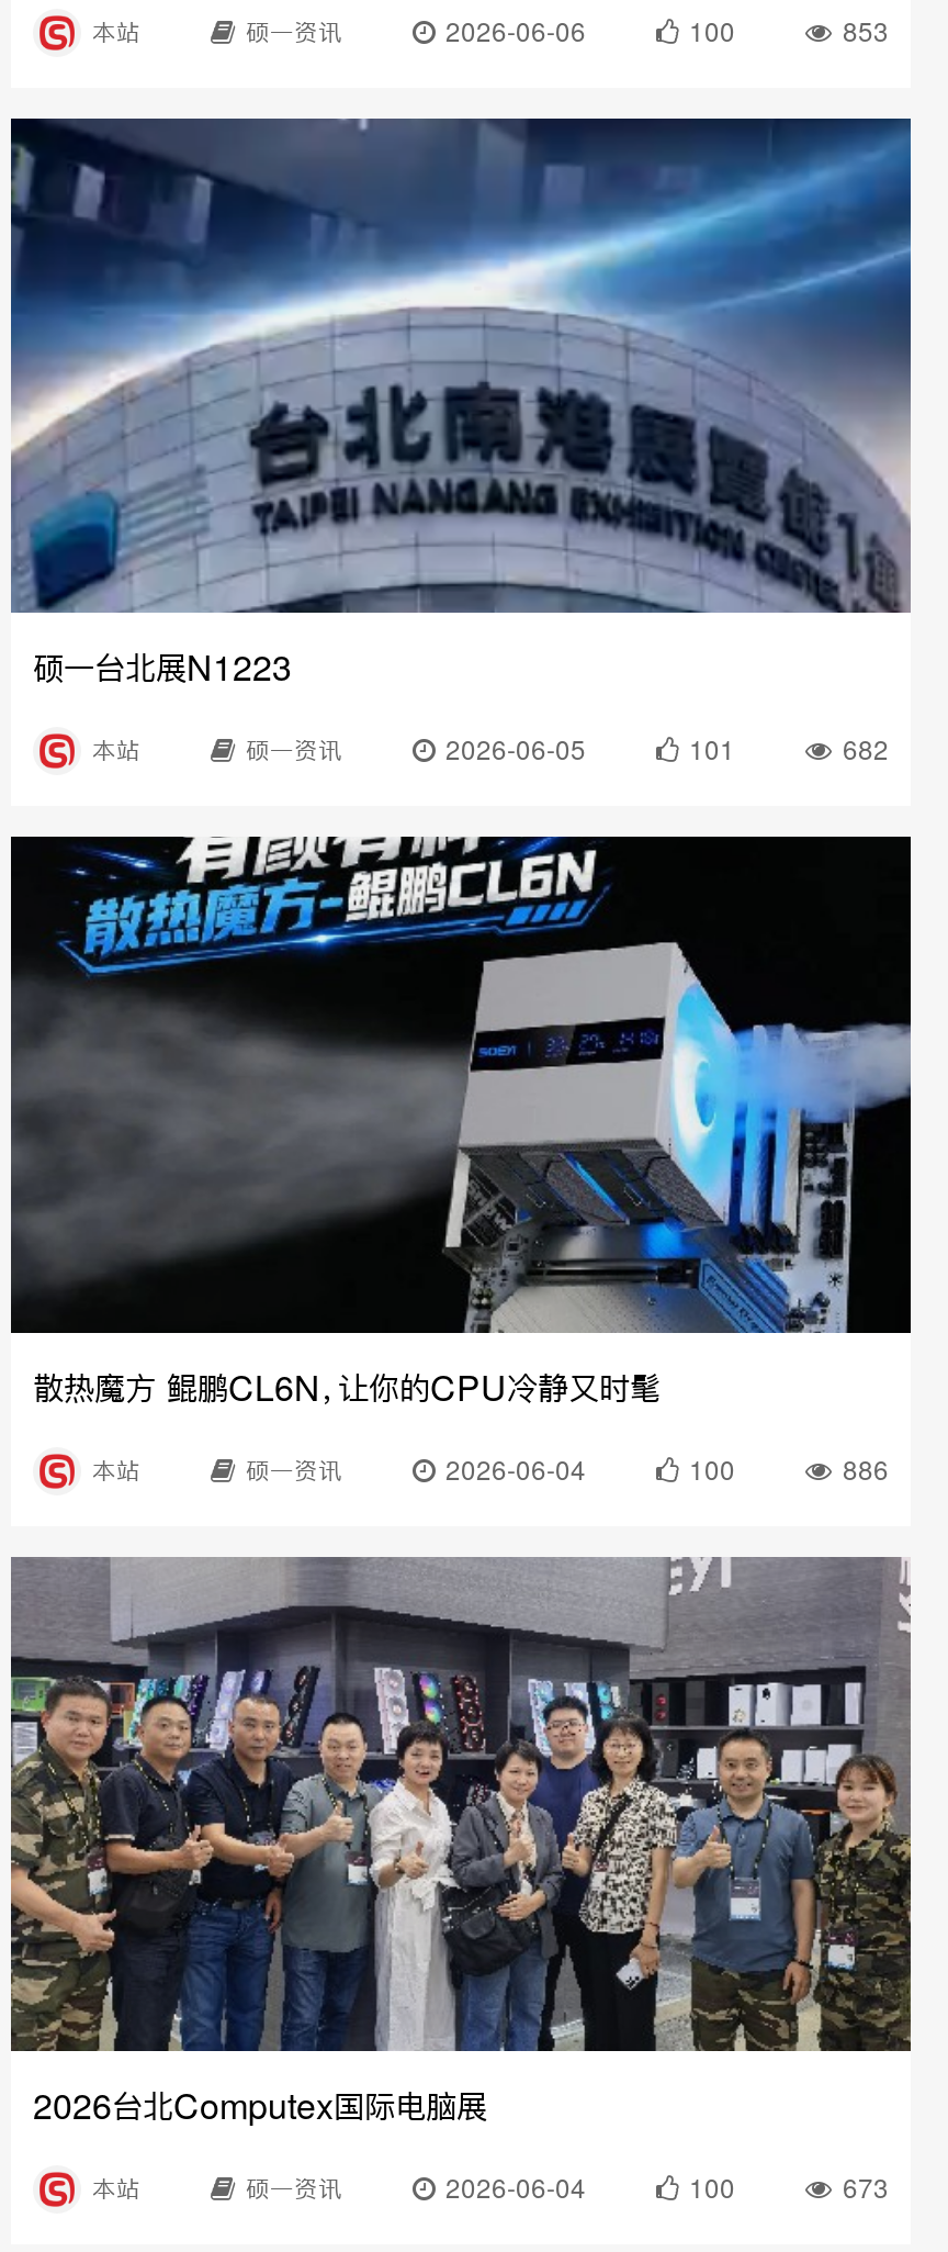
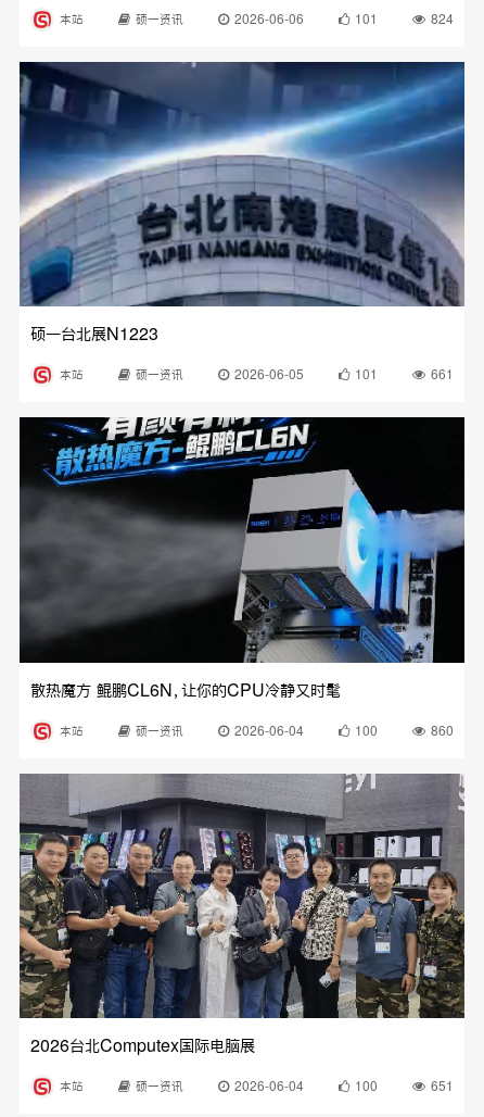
[689,20,735,46] 100 -> [355,13,378,26] 101
[843,20,889,46] 853 -> [431,13,454,26] 824
[843,739,889,765] 682 -> [431,369,454,382] 661
[843,1458,889,1484] 886 -> [431,725,454,738] 860
[843,2177,889,2203] 673 -> [431,1080,454,1094] 651

